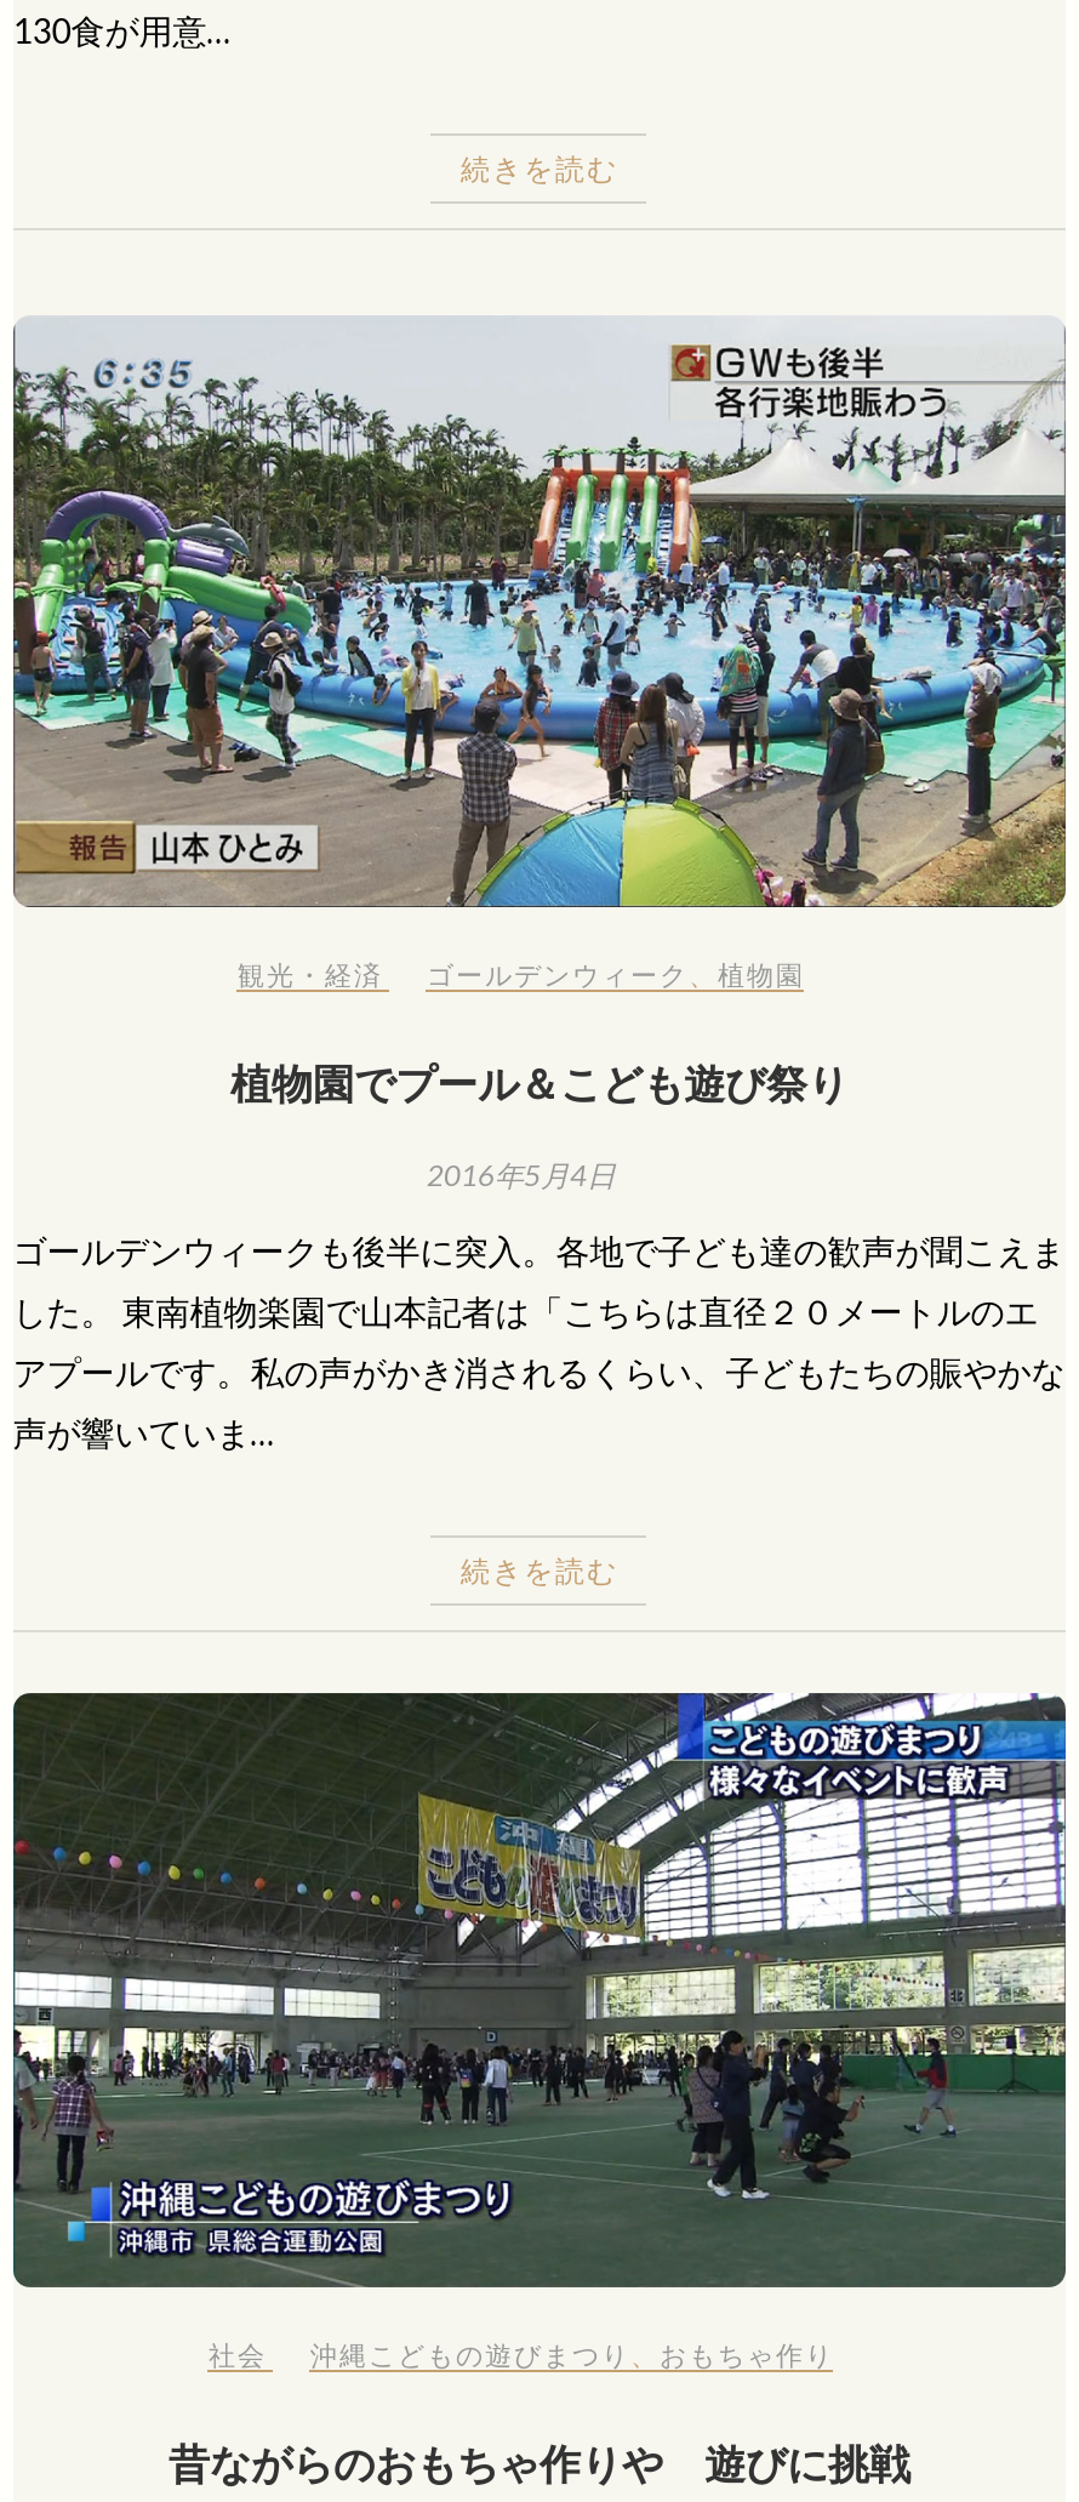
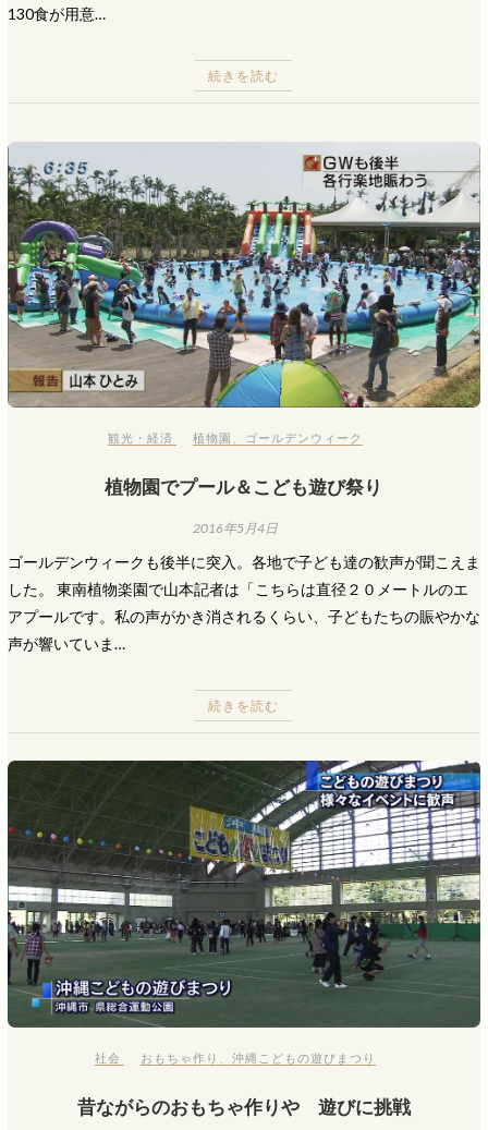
[427,959,805,991] ゴールデンウィーク、植物園 -> [193,431,363,445] 植物園、ゴールデンウィーク
[310,2339,834,2370] 沖縄こどもの遊びまつり、おもちゃ作り -> [141,1051,376,1065] おもちゃ作り、沖縄こどもの遊びまつり

